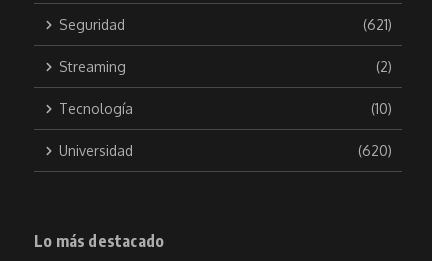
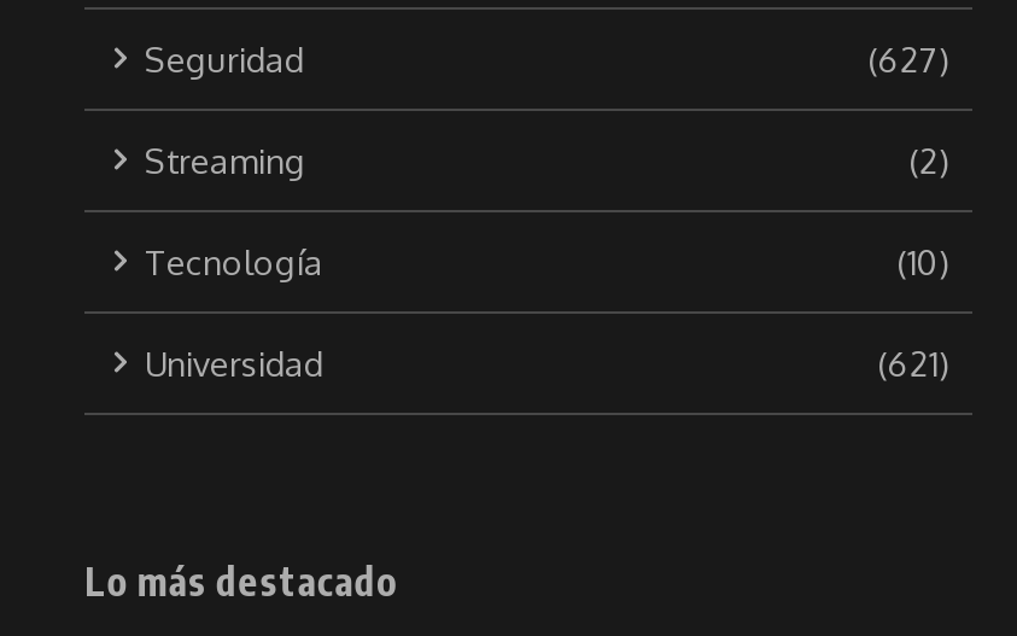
[363,16,392,33] (621) -> [869,39,948,80] (627)
[358,142,392,159] (620) -> [878,343,948,384] (621)

